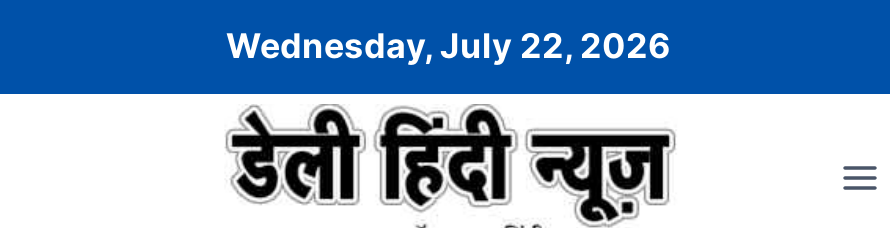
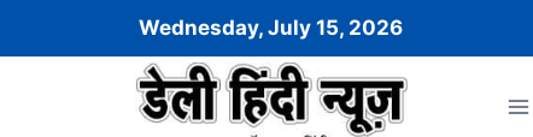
[226,26,670,66] Wednesday, July 22, 2026 -> [138,16,402,40] Wednesday, July 15, 2026

